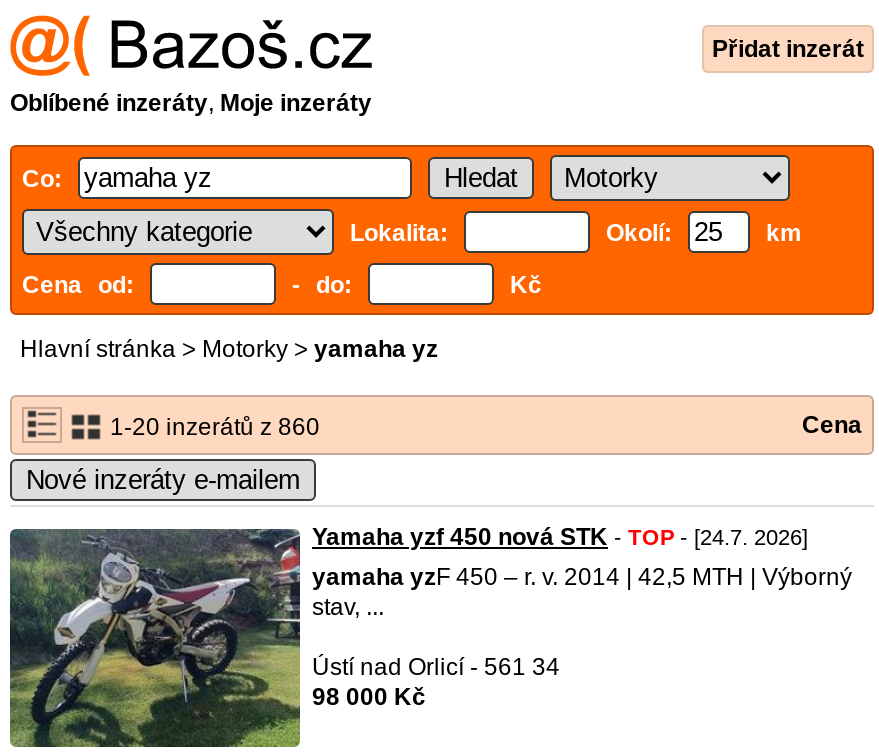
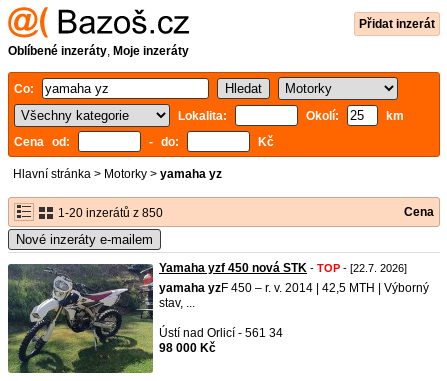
[104,413,320,441] 1-20 inzerátů z 860 -> [55,206,163,220] 1-20 inzerátů z 850
[312,523,808,551] Yamaha yzf 450 nová STK - TOP - [24.7. 2026] -> [159,261,407,275] Yamaha yzf 450 nová STK - TOP - [22.7. 2026]

